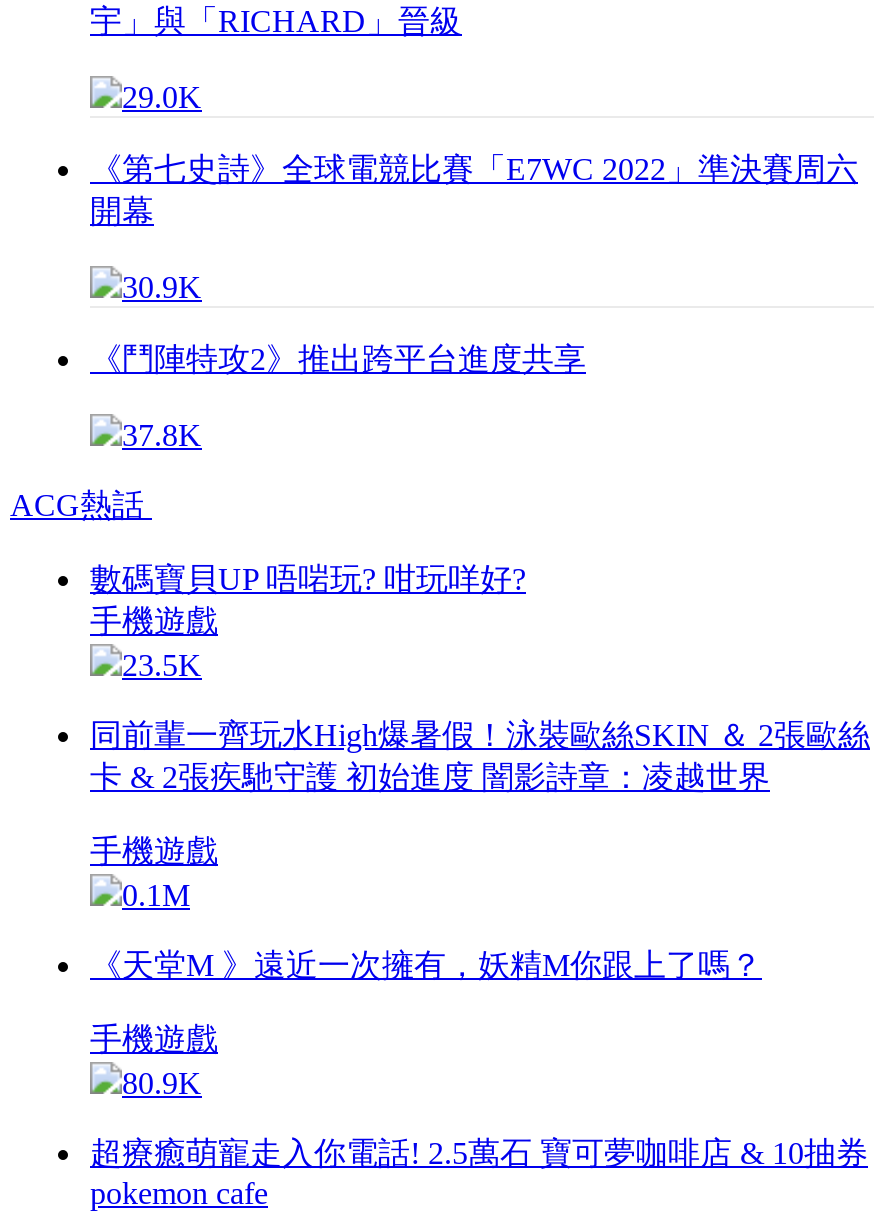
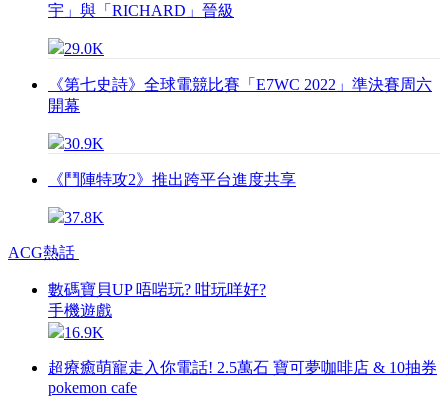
[90,648,870,1100] 23.5K | 同前輩一齊玩水High爆暑假！泳裝歐絲SKIN ＆ 2張歐絲 | 卡 & 2張疾馳守護 初始進度 闇影詩章：凌越世界 | 手機遊戲 | 0.1M | 《天堂M 》遠近一次擁有，妖精M你跟上了嗎？ | 手機遊戲 | 80.9K -> [64,324,104,341] 16.9K

